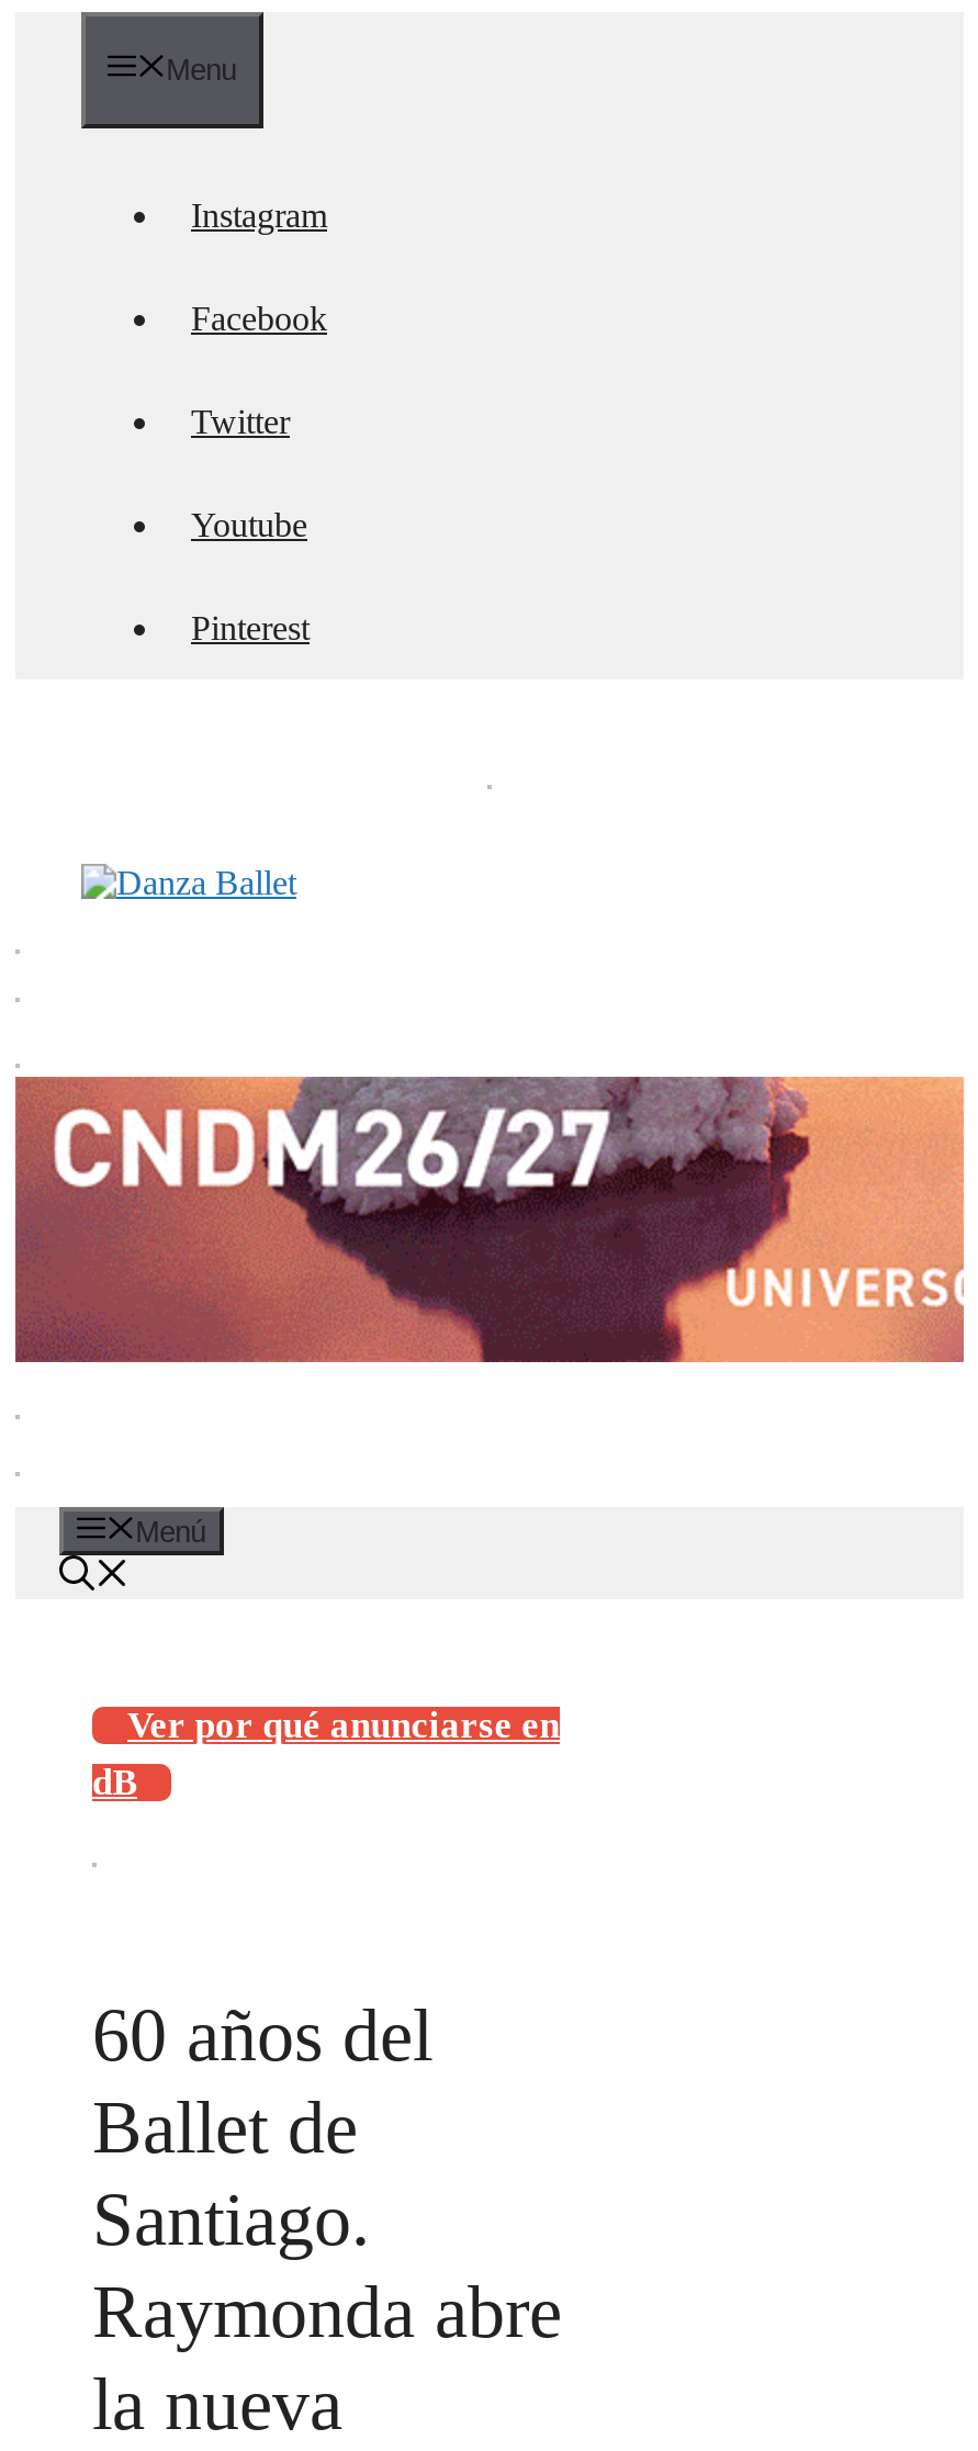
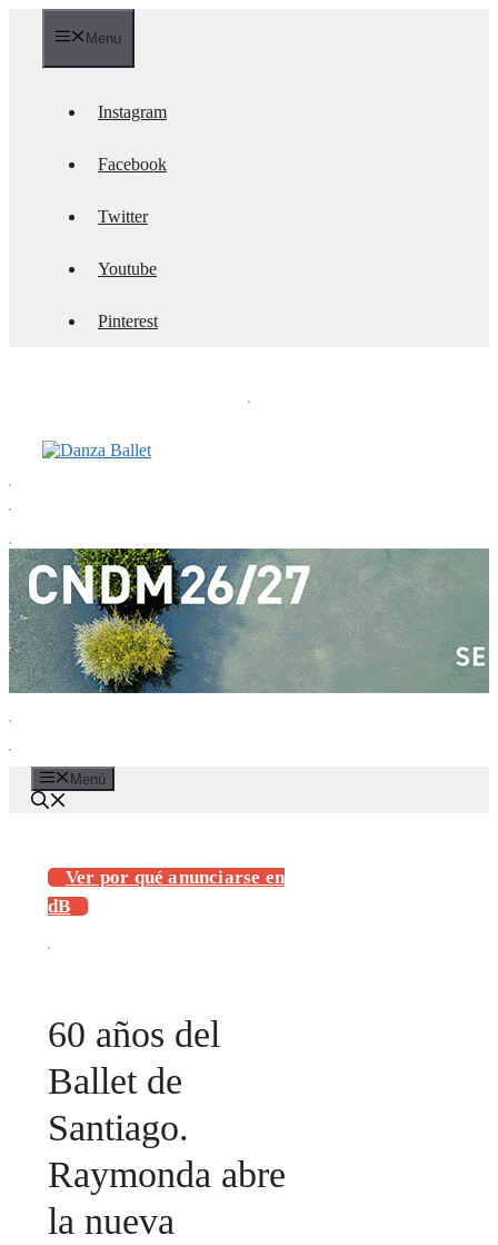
[13,1075,966,1364] [image] -> [8,547,490,694] [image]

